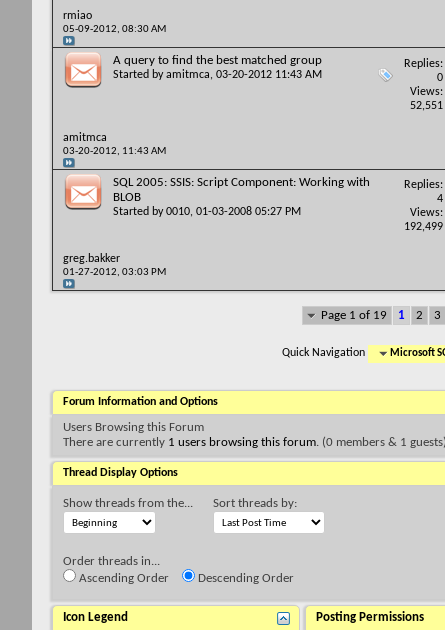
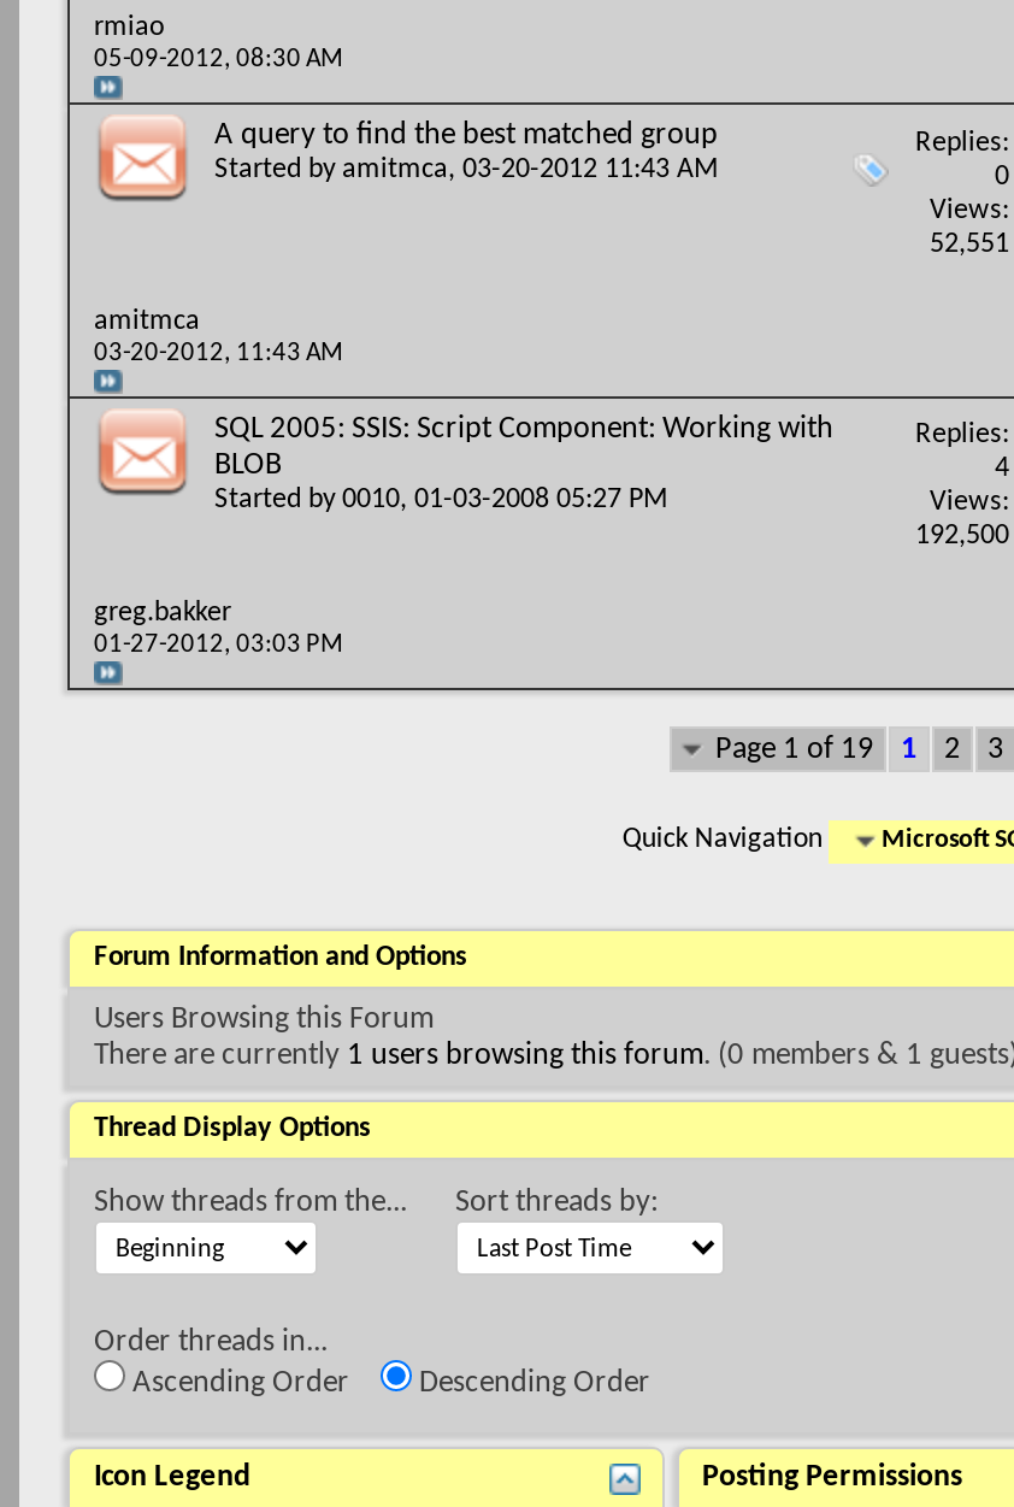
[404,221,443,233] 192,499 -> [915,523,1009,552] 192,500

